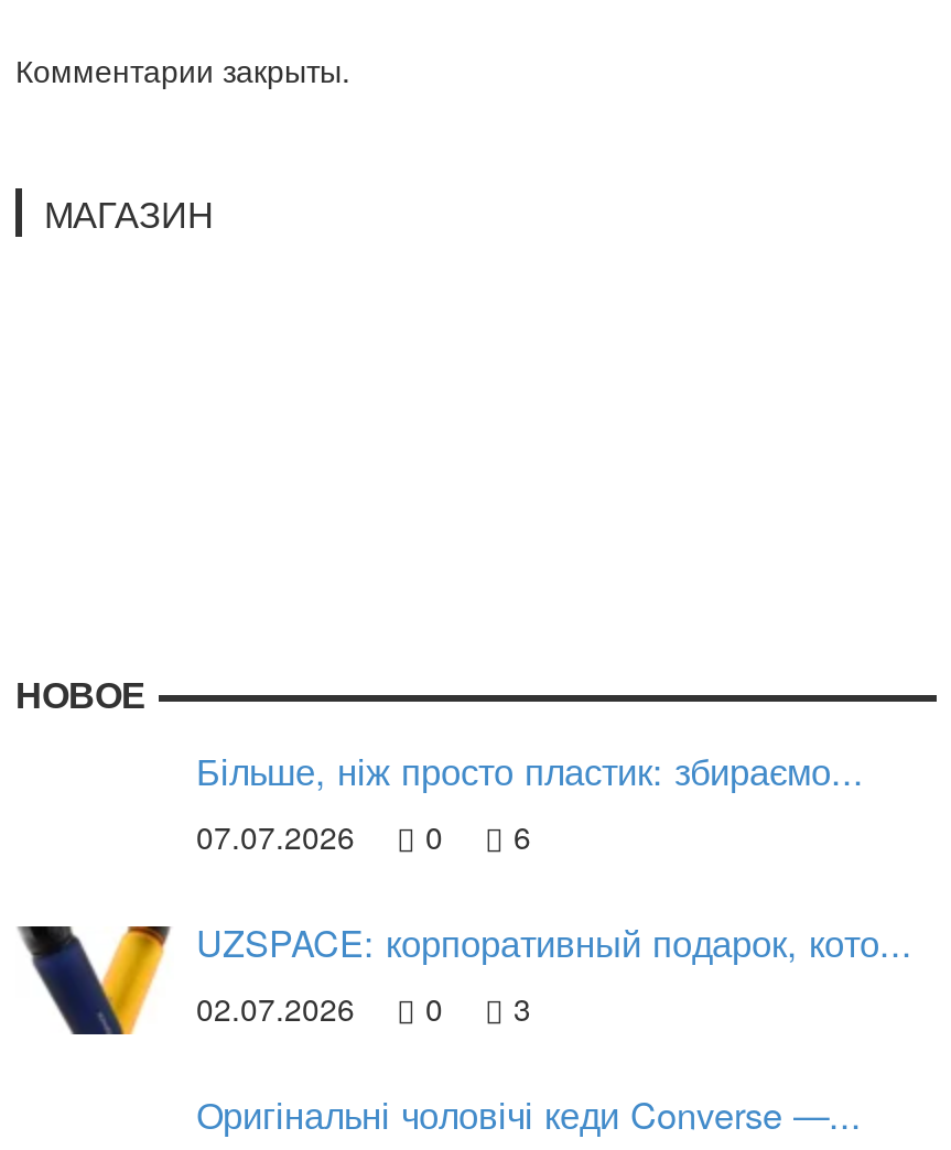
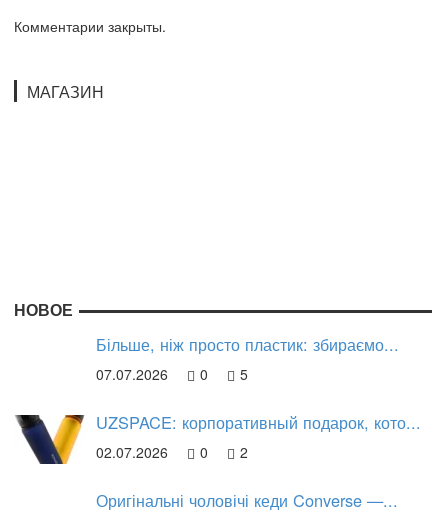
[196,814,531,858] 07.07.2026 0 6 -> [96,364,248,384] 07.07.2026 0 5
[196,986,531,1030] 02.07.2026 0 3 -> [96,442,248,462] 02.07.2026 0 2

